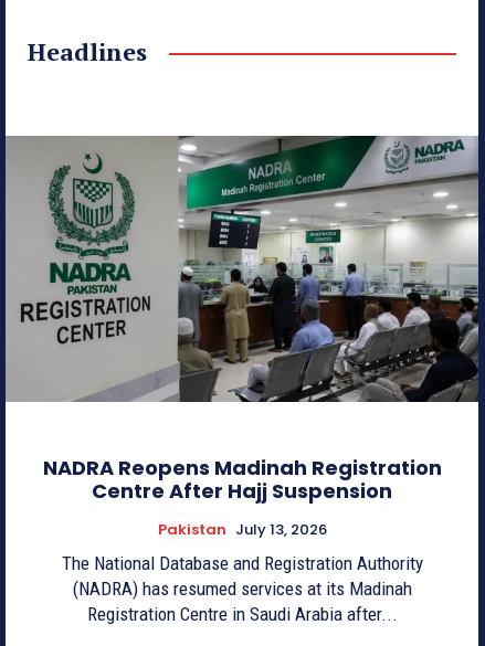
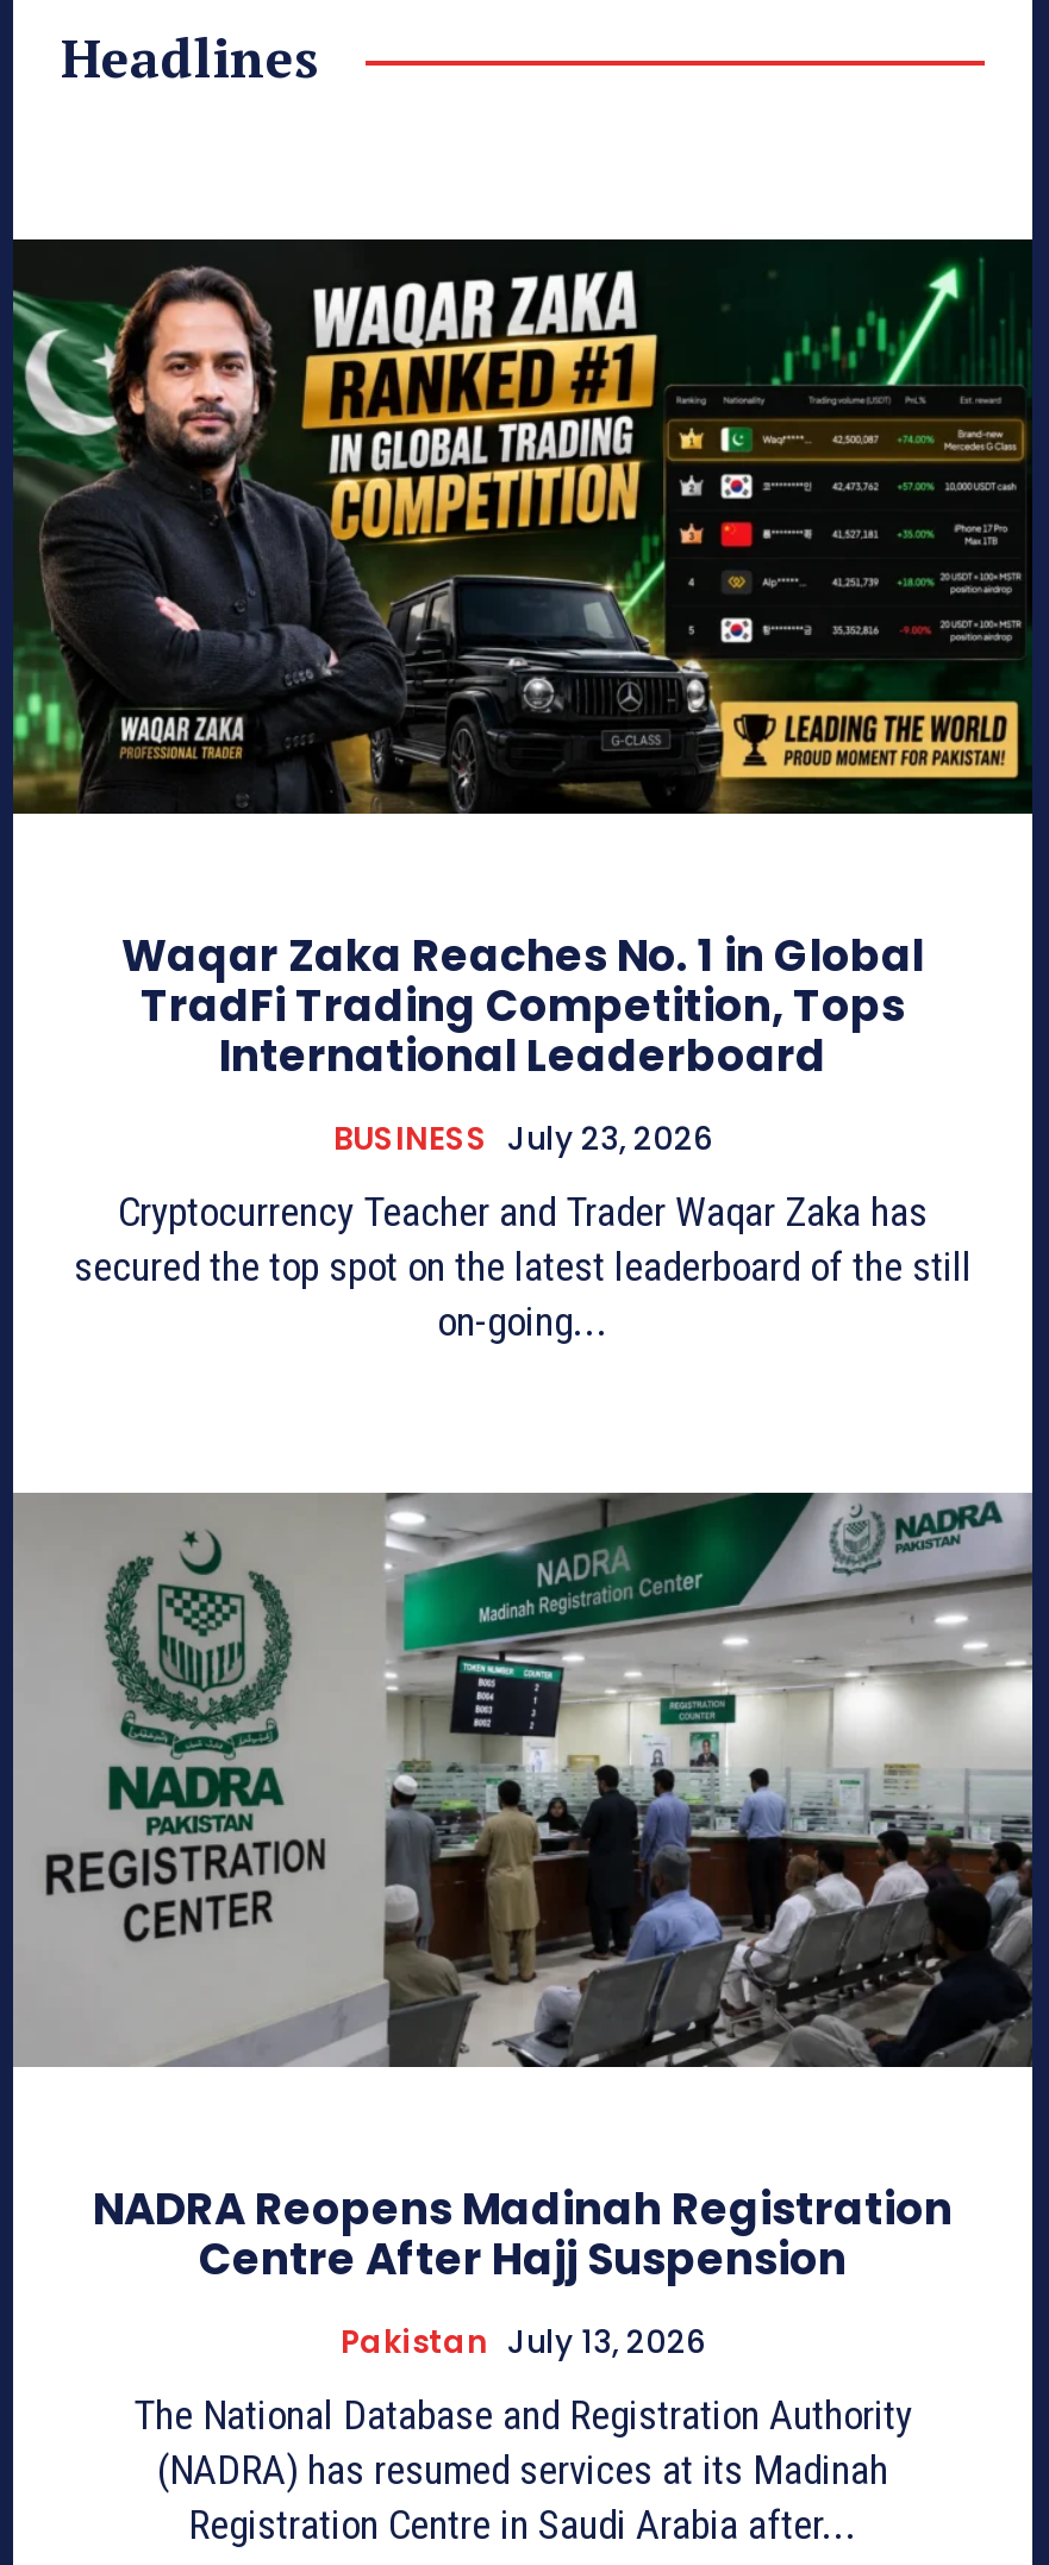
none -> [13,239,1035,816] [image]
none -> [74,926,972,1345] Waqar Zaka Reaches No. 1 in Global | TradFi Trading Competition, Tops | International Leaderboard | BUSINESS July 23, 2026 | Cryptocurrency Teacher and Trader Waqar Zaka has | secured the top spot on the latest leaderboard of the still | on-going...

